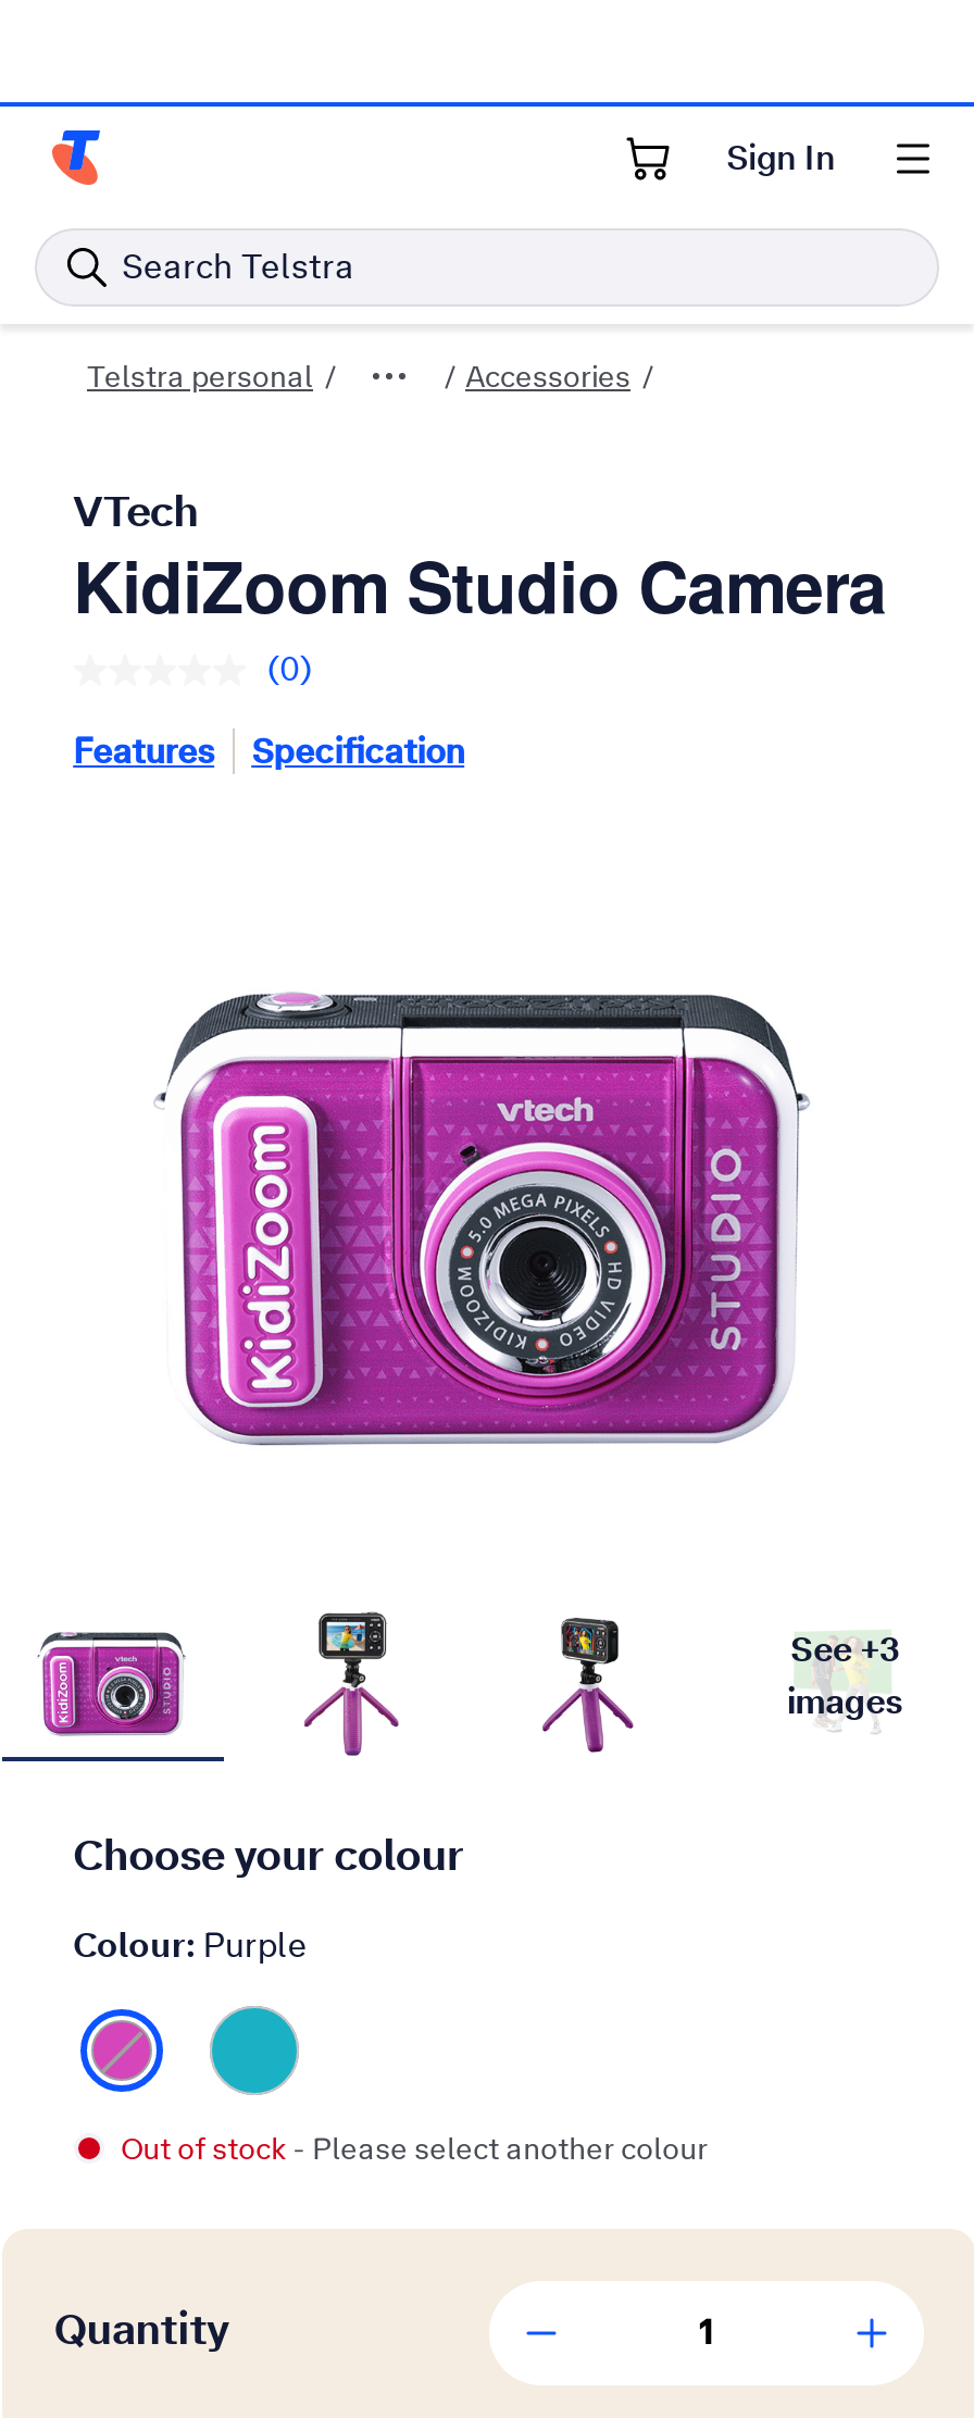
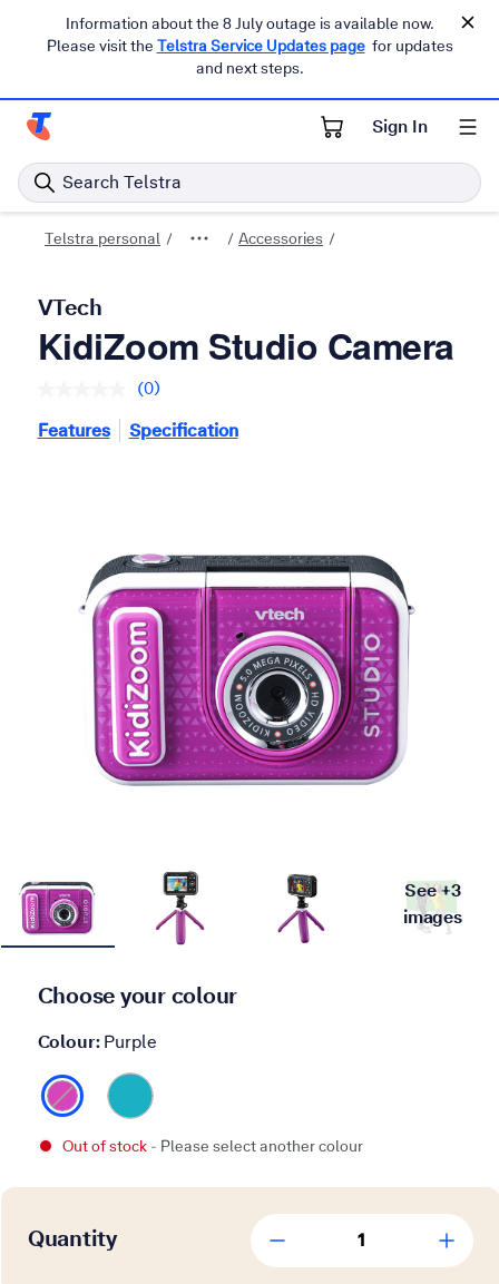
none -> [46,13,453,78] Information about the 8 July outage is available now. | Please visit the Telstra Service Updates page for updates | and next steps.

